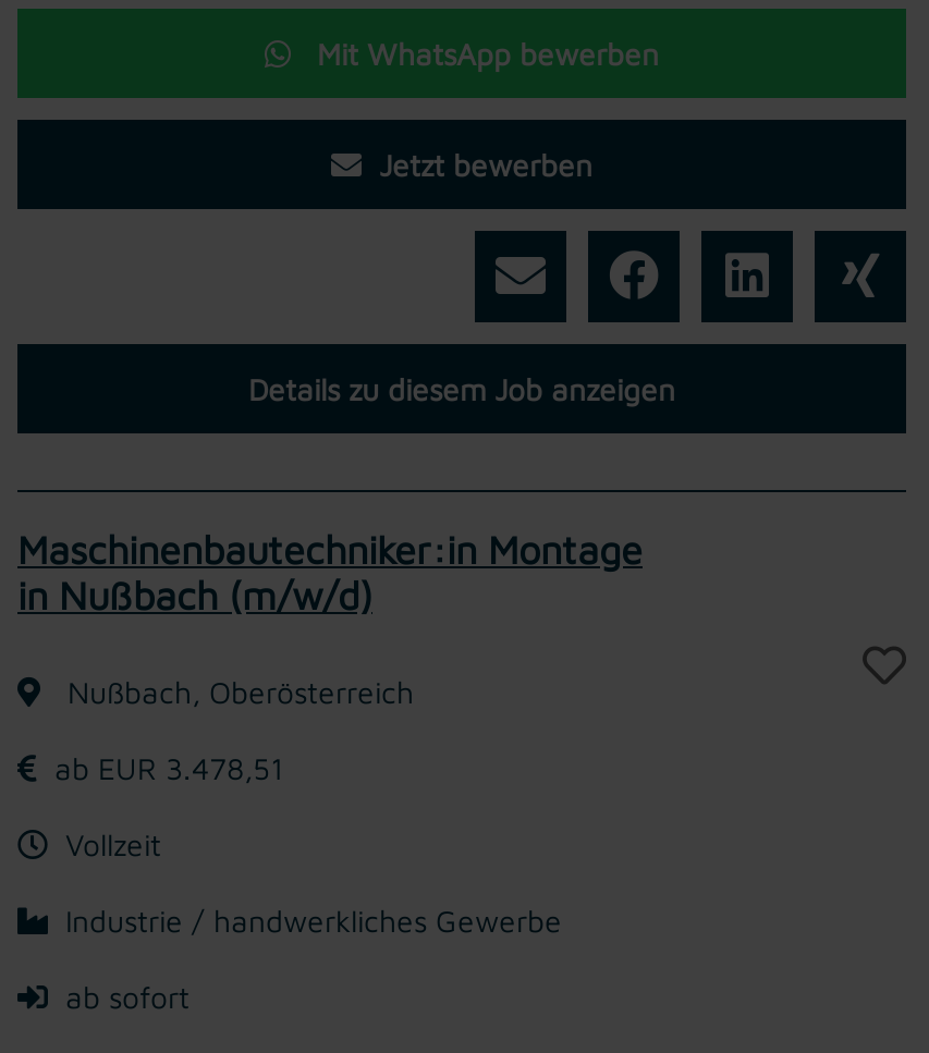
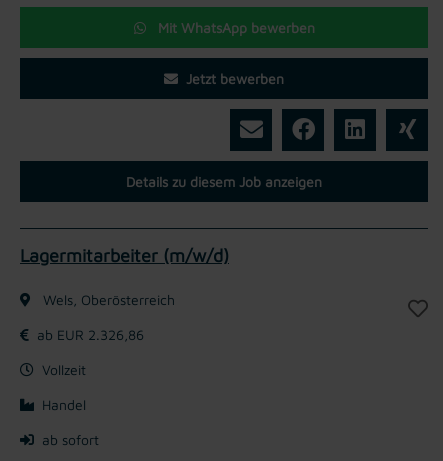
[17,527,643,618] Maschinenbautechniker:in Montage | in Nußbach (m/w/d) -> [20,245,229,266] Lagermitarbeiter (m/w/d)
[59,673,414,710] Nußbach, Oberösterreich -> [39,291,175,308] Wels, Oberösterreich
[54,749,283,786] ab EUR 3.478,51 -> [37,326,144,343] ab EUR 2.326,86
[65,901,562,938] Industrie / handwerkliches Gewerbe -> [42,396,86,413] Handel

